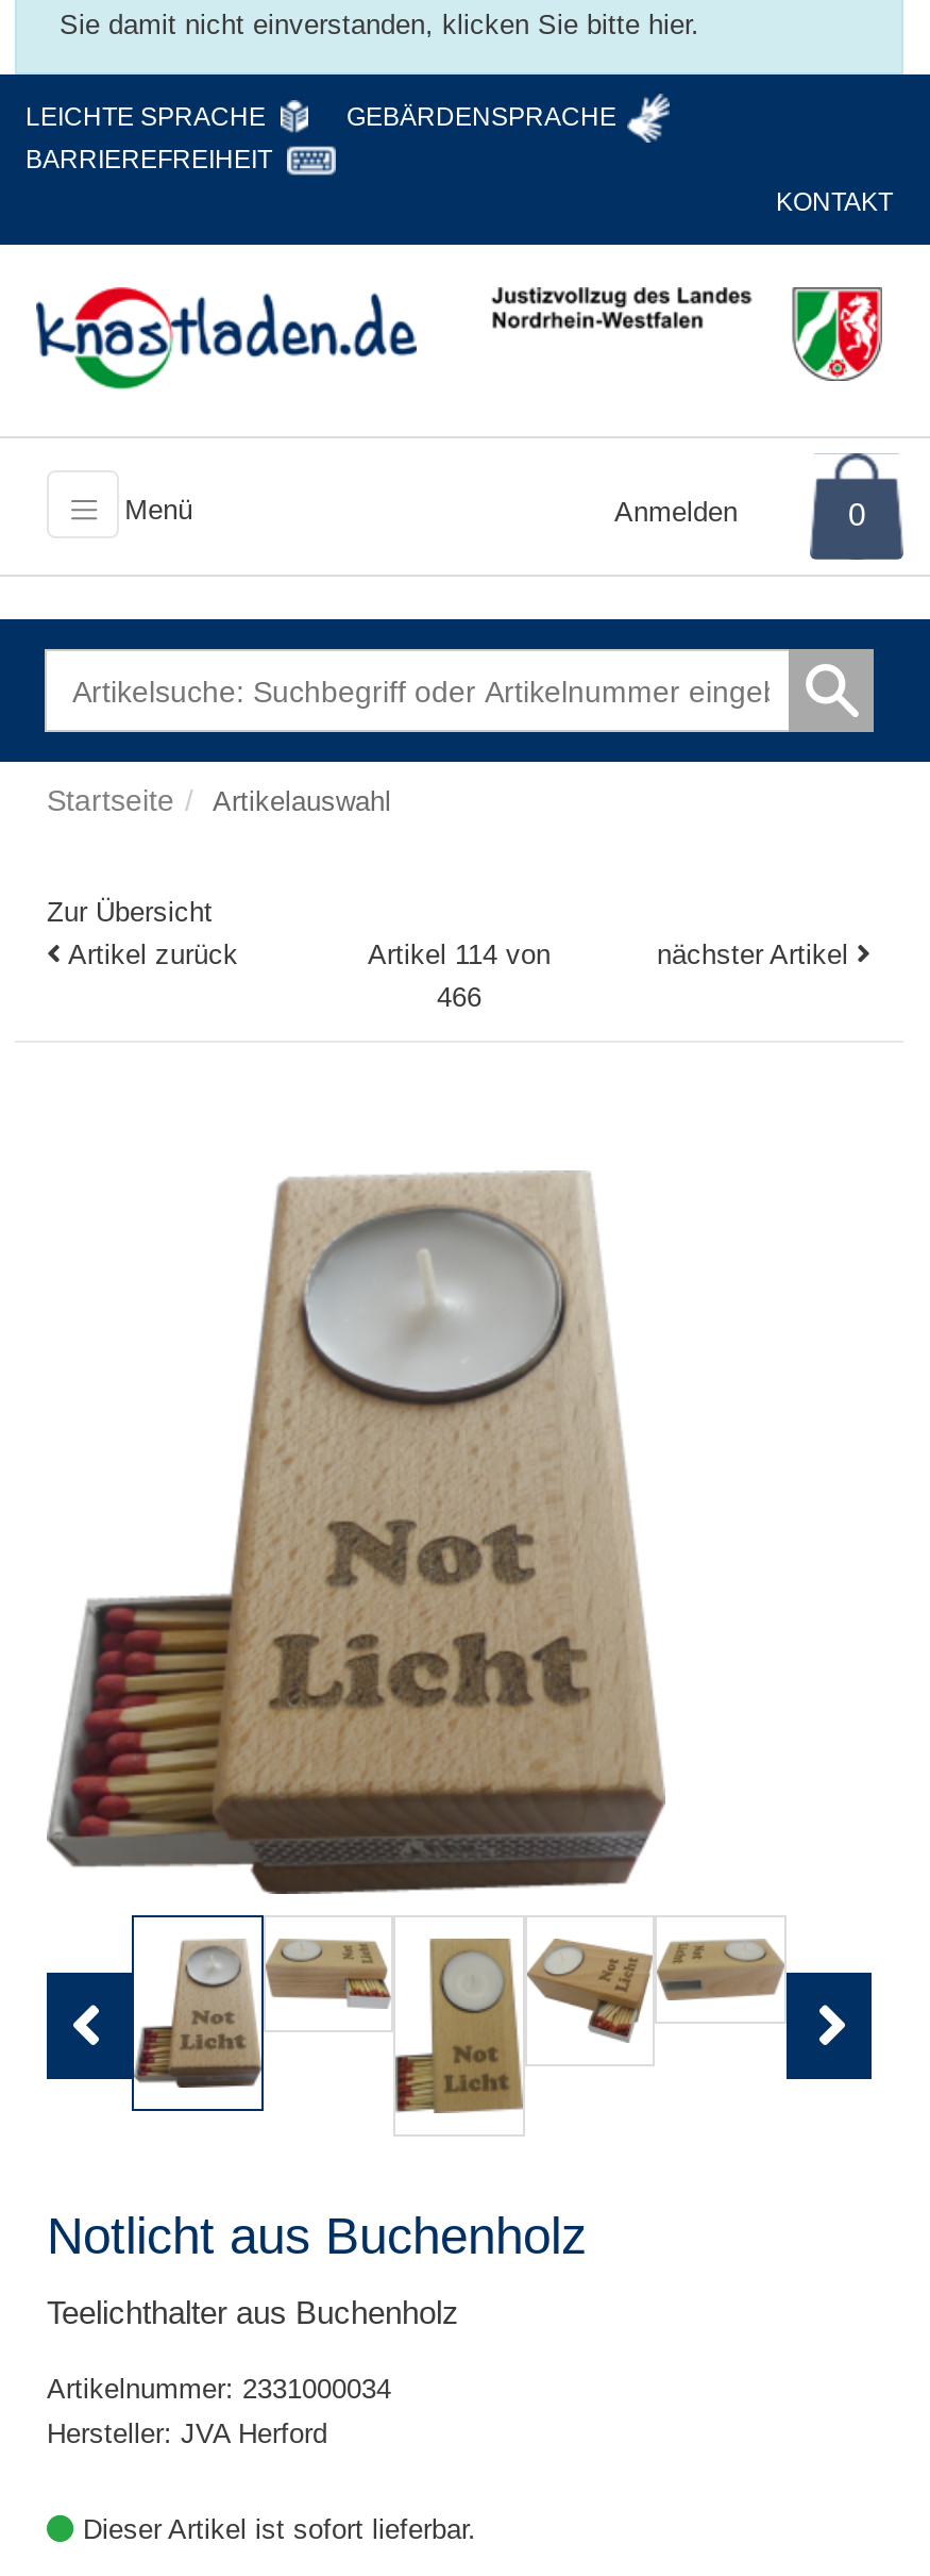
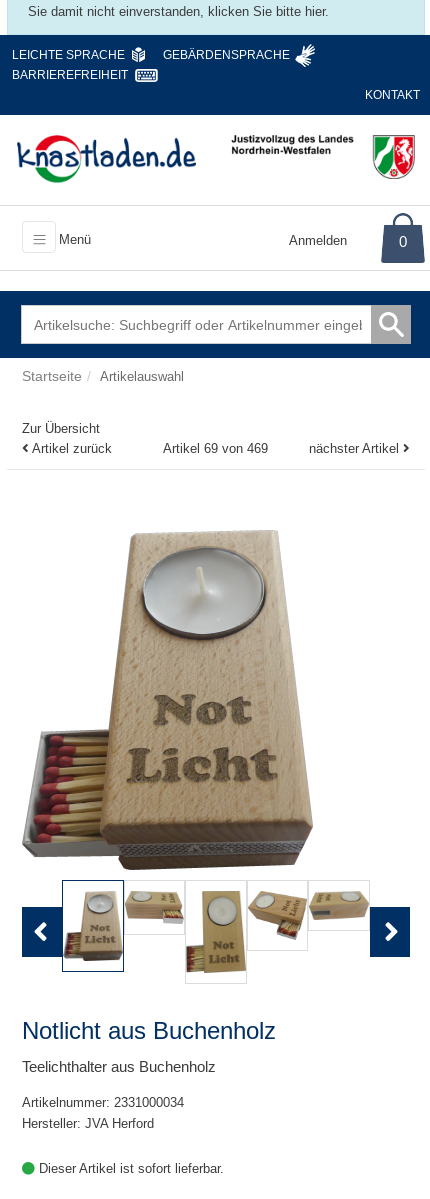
[368,938,551,1013] Artikel 114 von | 466 -> [163,441,268,456] Artikel 69 von 469

